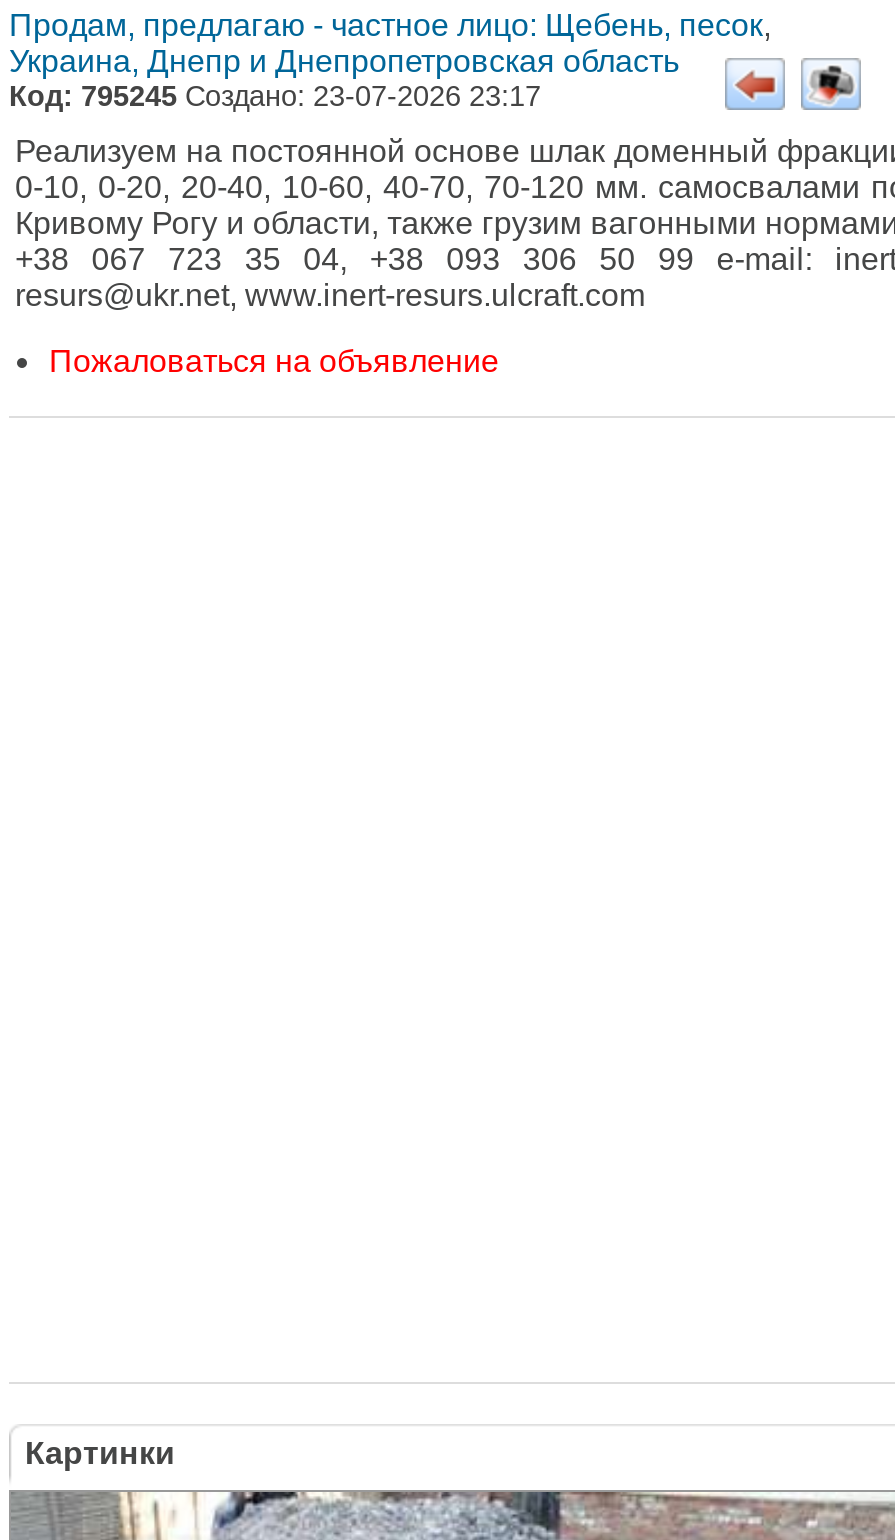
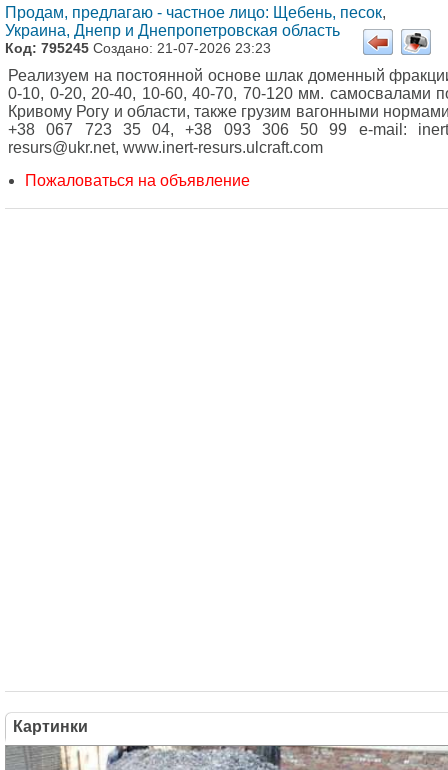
[9,80,541,112] Код: 795245 Создано: 23-07-2026 23:17 -> [5,40,271,56] Код: 795245 Создано: 21-07-2026 23:23

